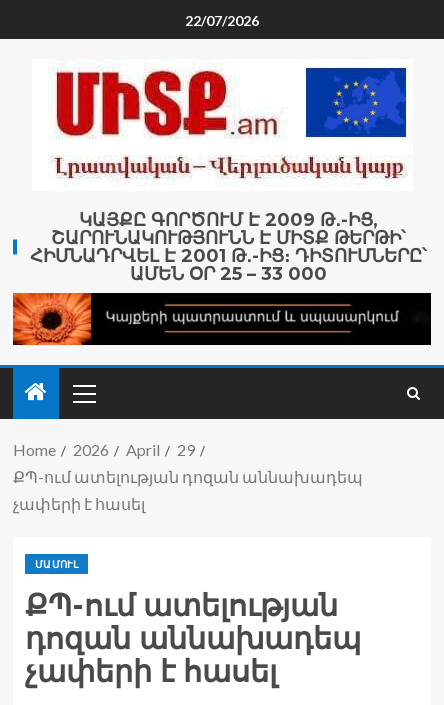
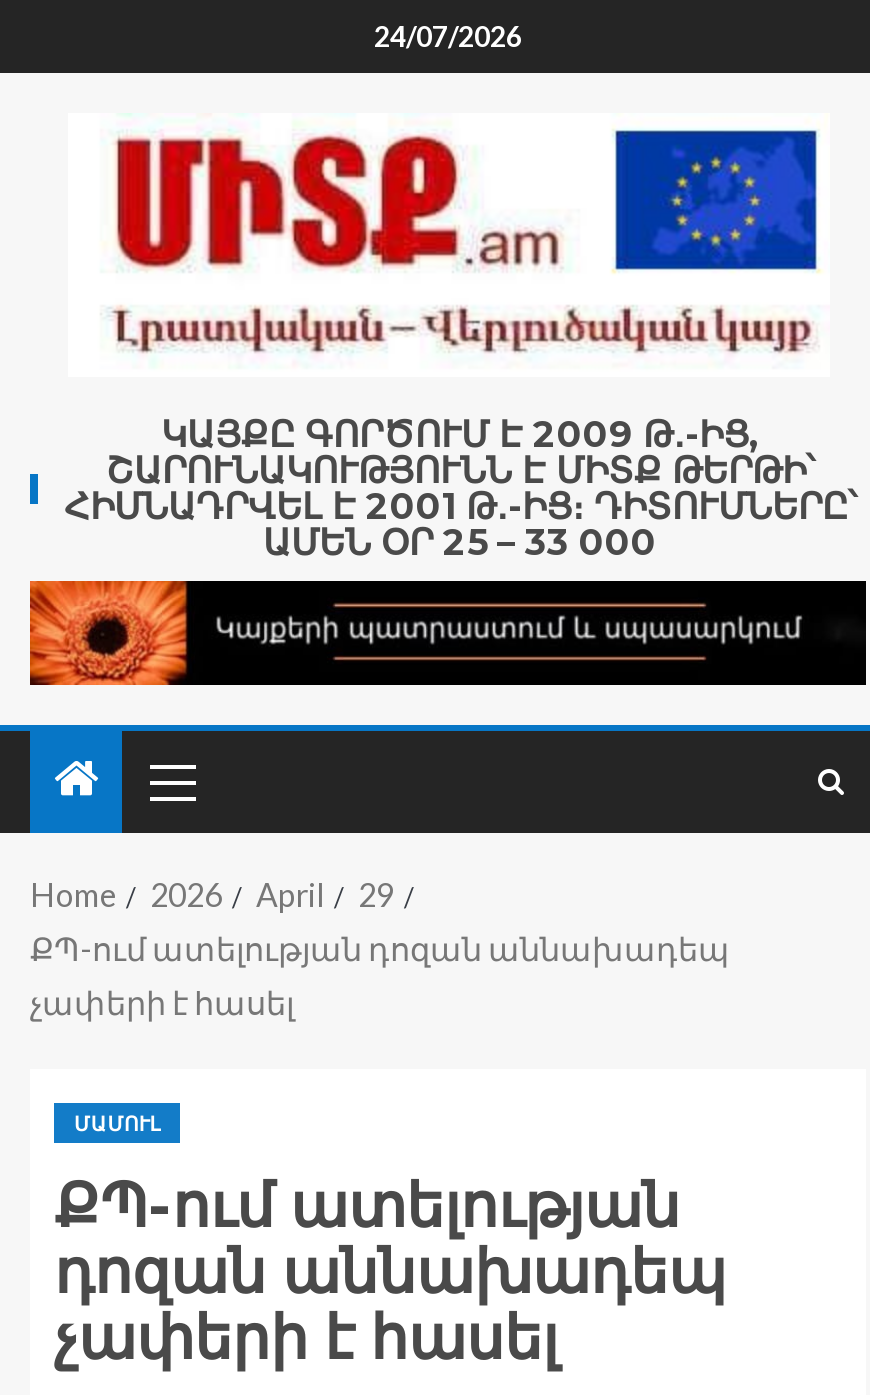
[185,12,259,29] 22/07/2026 -> [374,19,522,53] 24/07/2026

